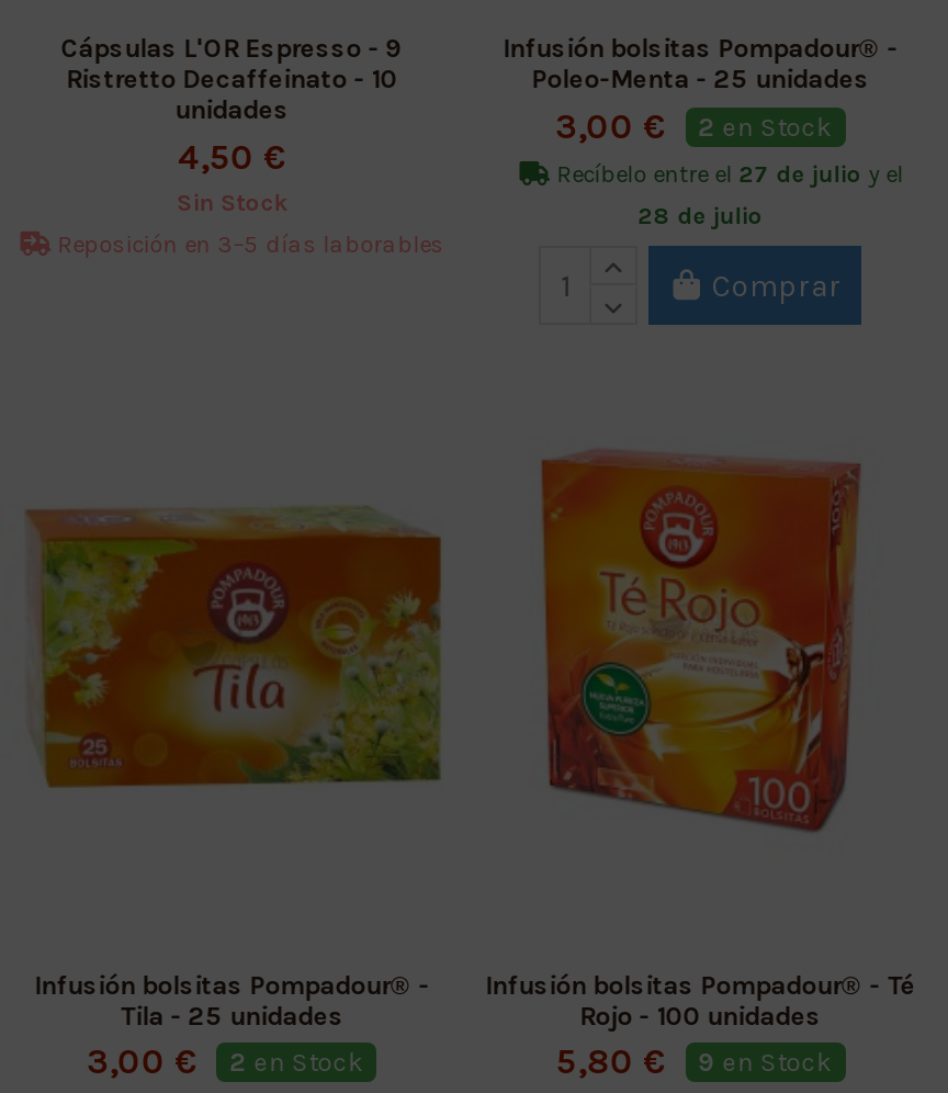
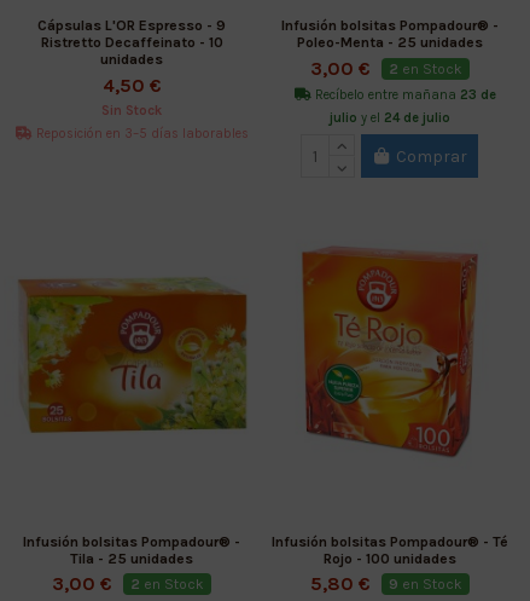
[550,159,903,188] Recíbelo entre el 27 de julio y el -> [312,87,496,102] Recíbelo entre mañana 23 de
[638,201,763,230] 28 de julio -> [329,110,450,125] julio y el 24 de julio

